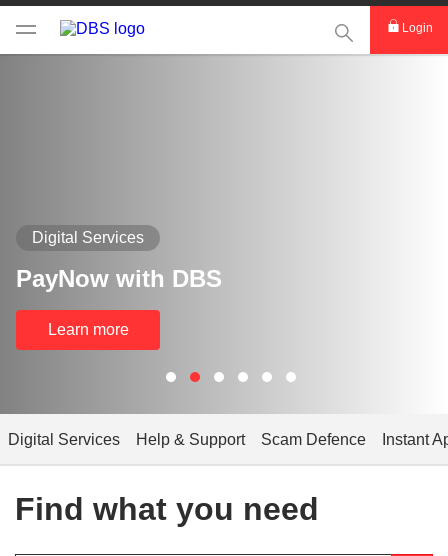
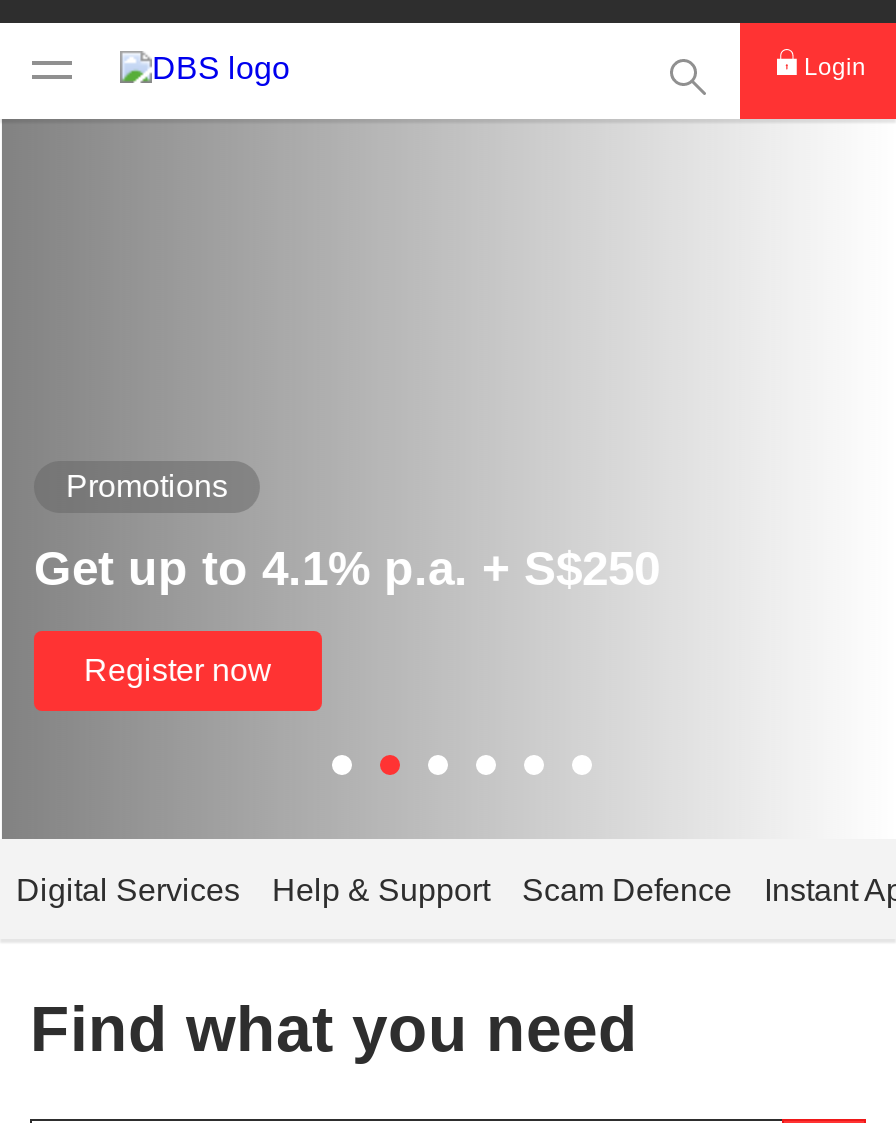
[32,229,144,246] Digital Services -> [64,469,226,503] Promotions
[16,265,222,292] PayNow with DBS -> [32,541,658,595] Get up to 4.1% p.a. + S$250
[47,321,128,338] Learn more -> [82,653,270,687] Register now

